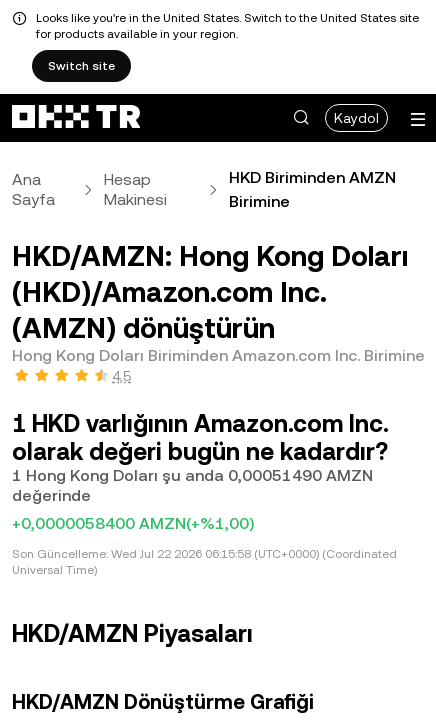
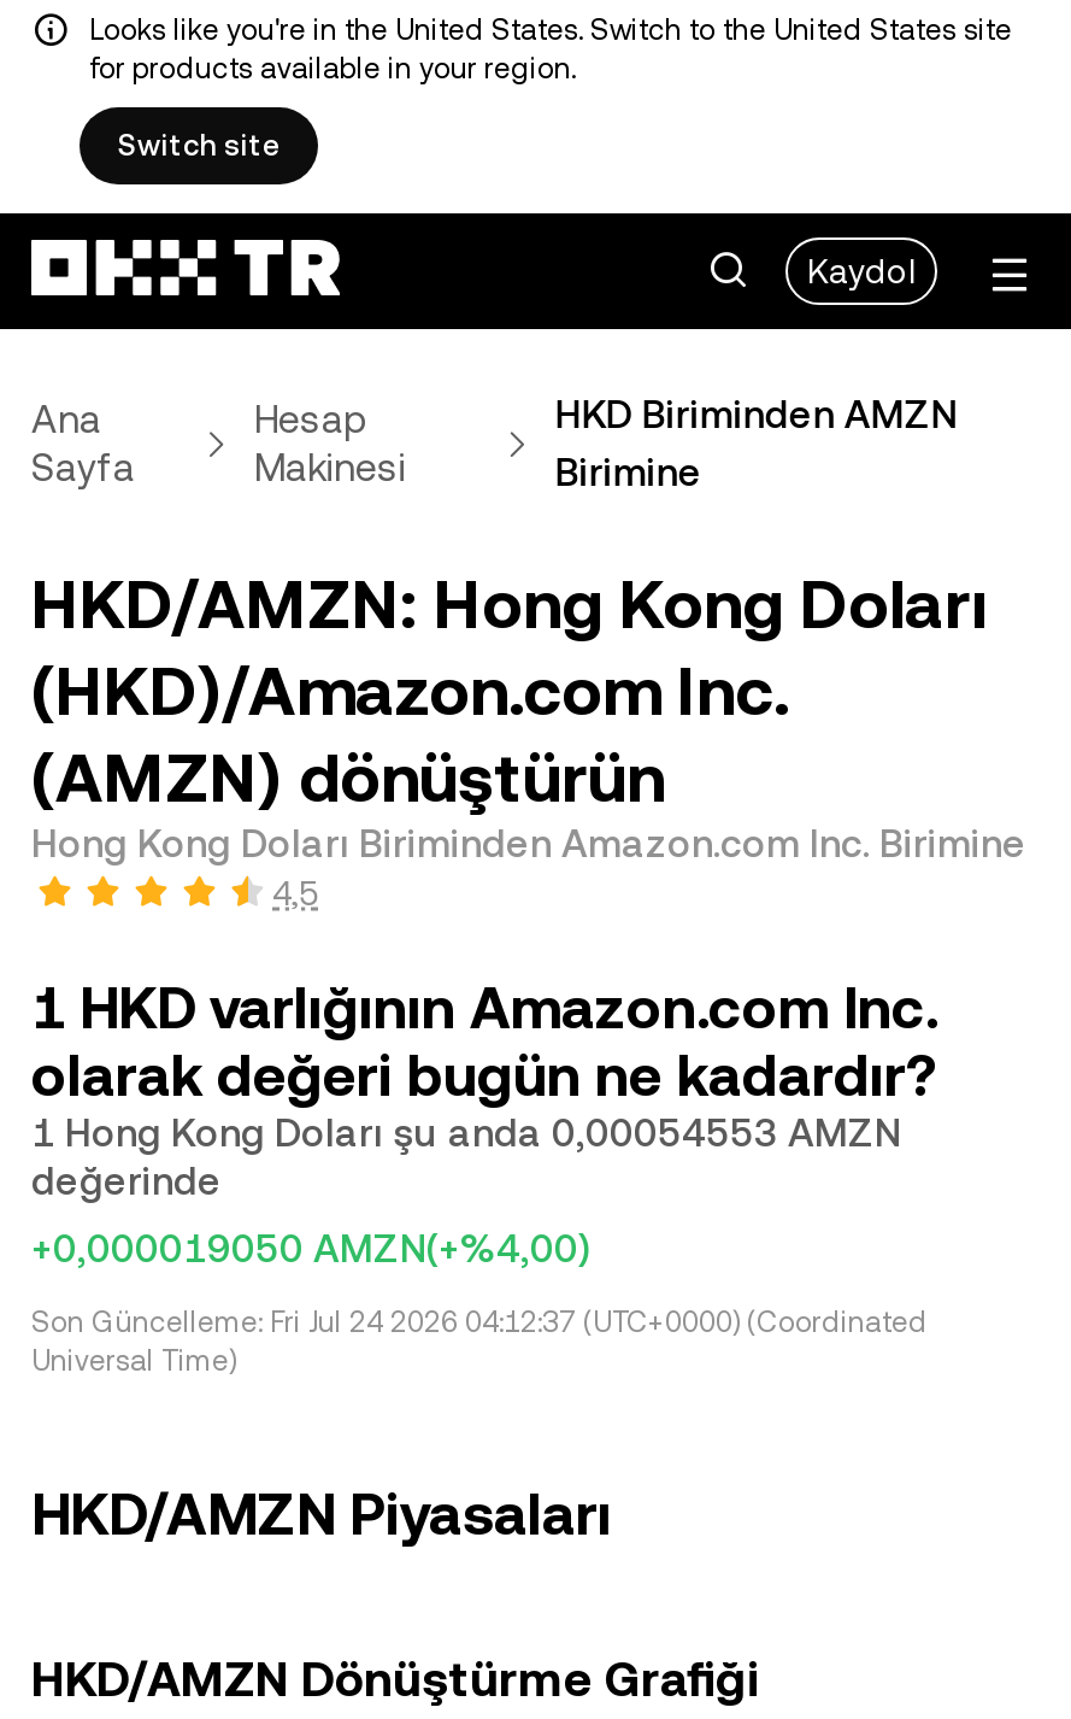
[12,466,373,485] 1 Hong Kong Doları şu anda 0,00051490 AMZN -> [31,1110,901,1156] 1 Hong Kong Doları şu anda 0,00054553 AMZN
[12,514,254,533] +0,0000058400 AMZN(+%1,00) -> [31,1226,590,1272] +0,000019050 AMZN(+%4,00)
[12,547,397,561] Son Güncelleme: Wed Jul 22 2026 06:15:58 (UTC+0000) (Coordinated -> [31,1306,928,1339] Son Güncelleme: Fri Jul 24 2026 04:12:37 (UTC+0000) (Coordinated

